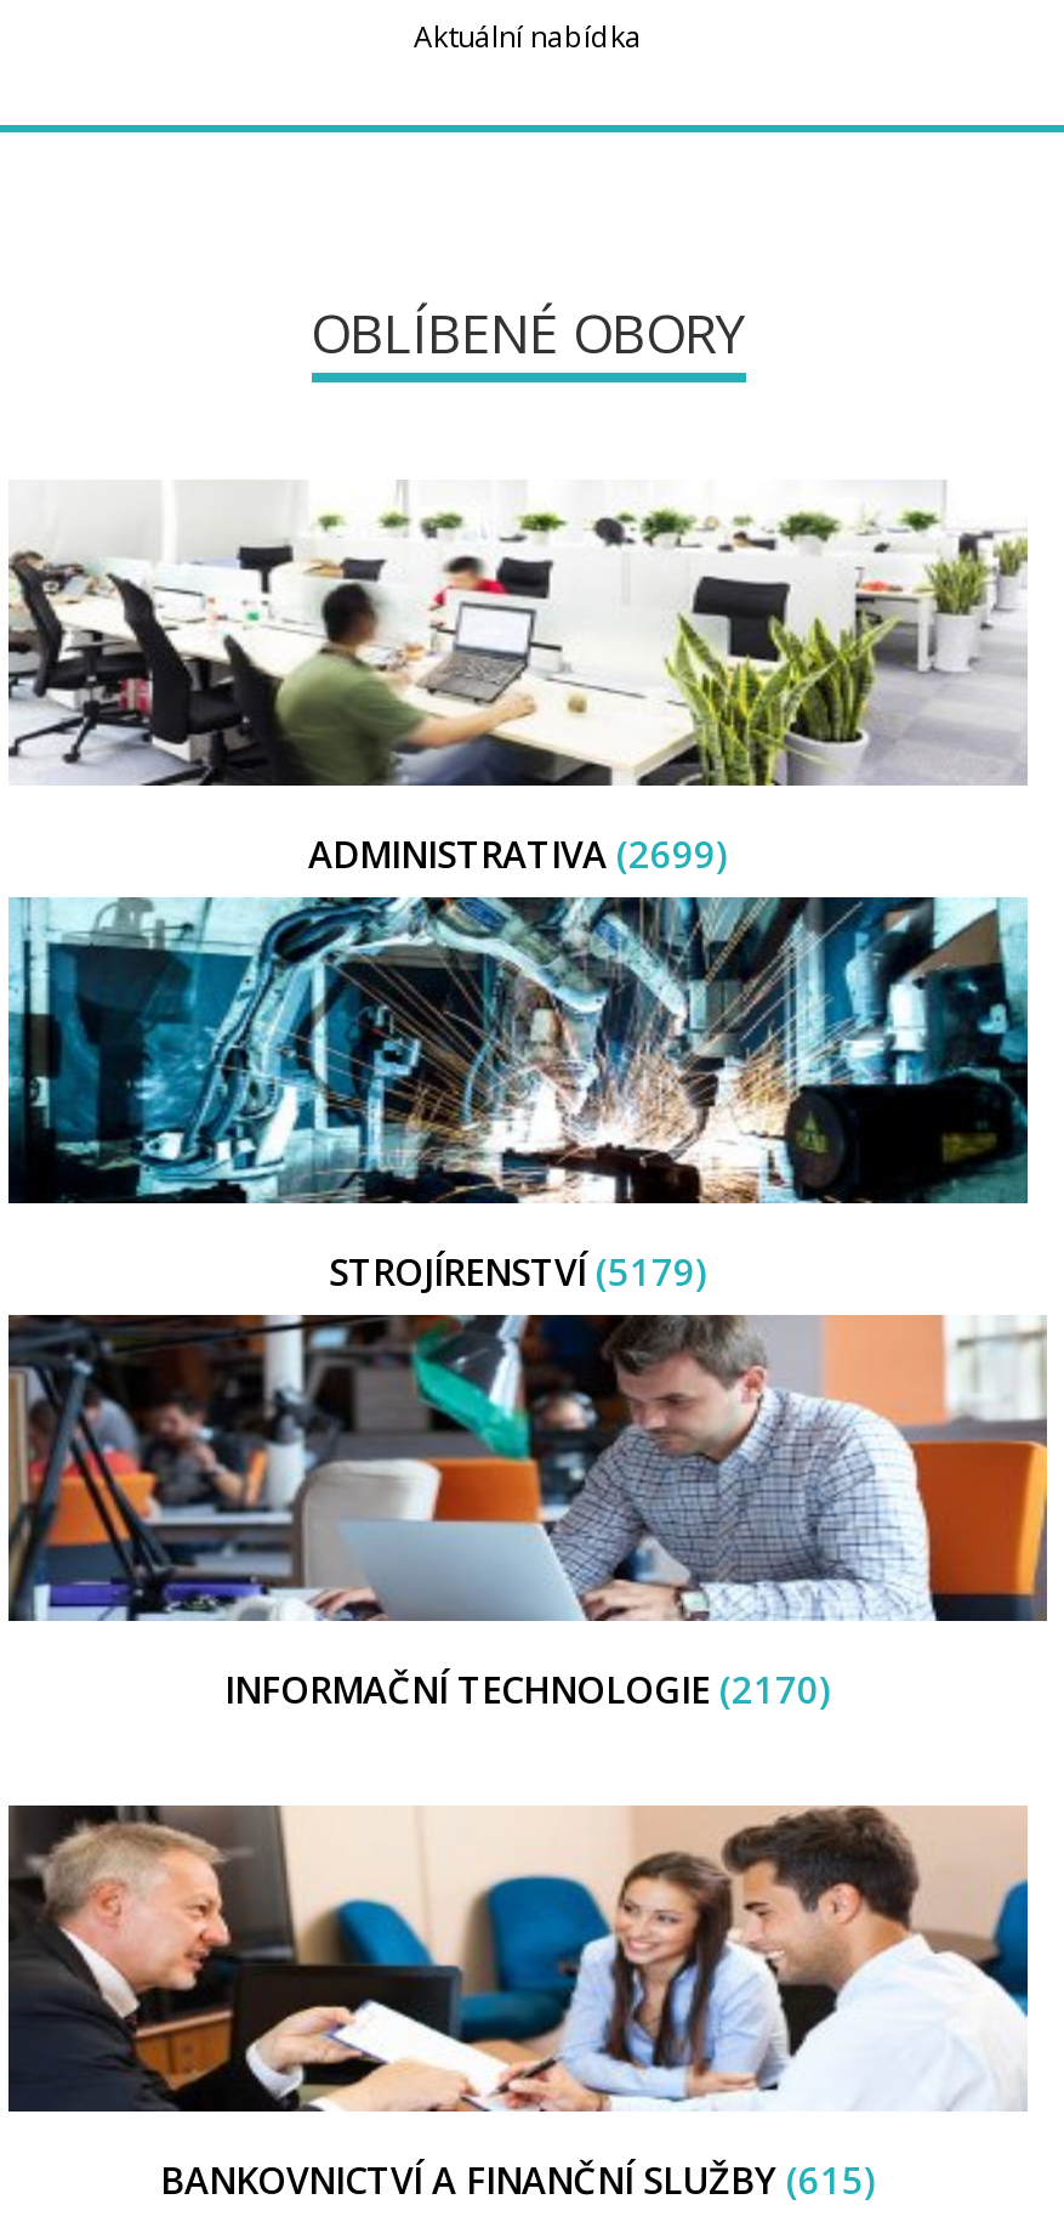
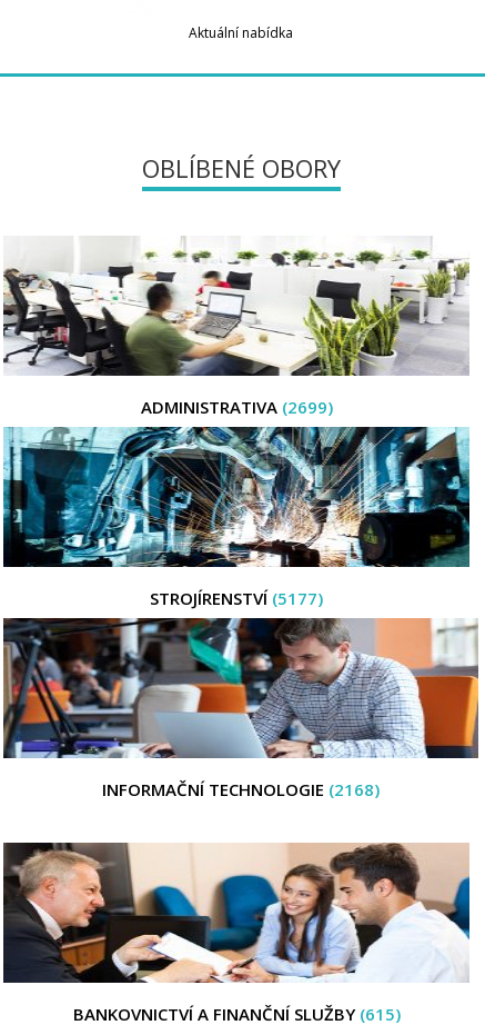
[329,1247,707,1296] STROJÍRENSTVÍ (5179) -> [150,587,323,609] STROJÍRENSTVÍ (5177)
[224,1665,831,1713] INFORMAČNÍ TECHNOLOGIE (2170) -> [102,778,380,800] INFORMAČNÍ TECHNOLOGIE (2168)

